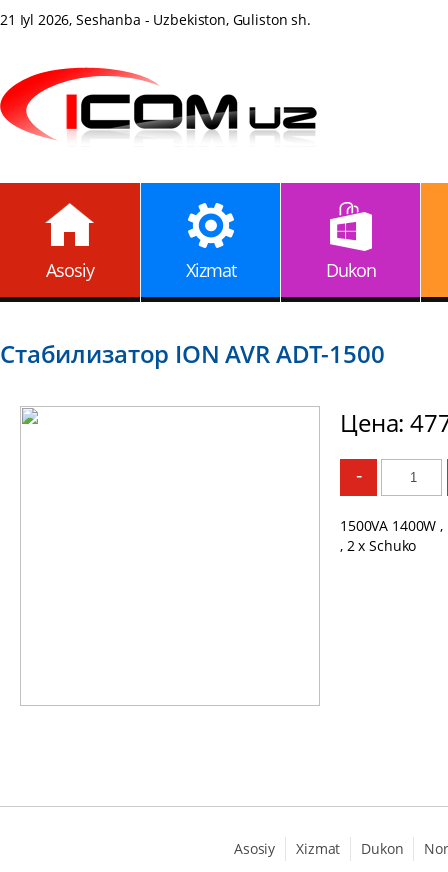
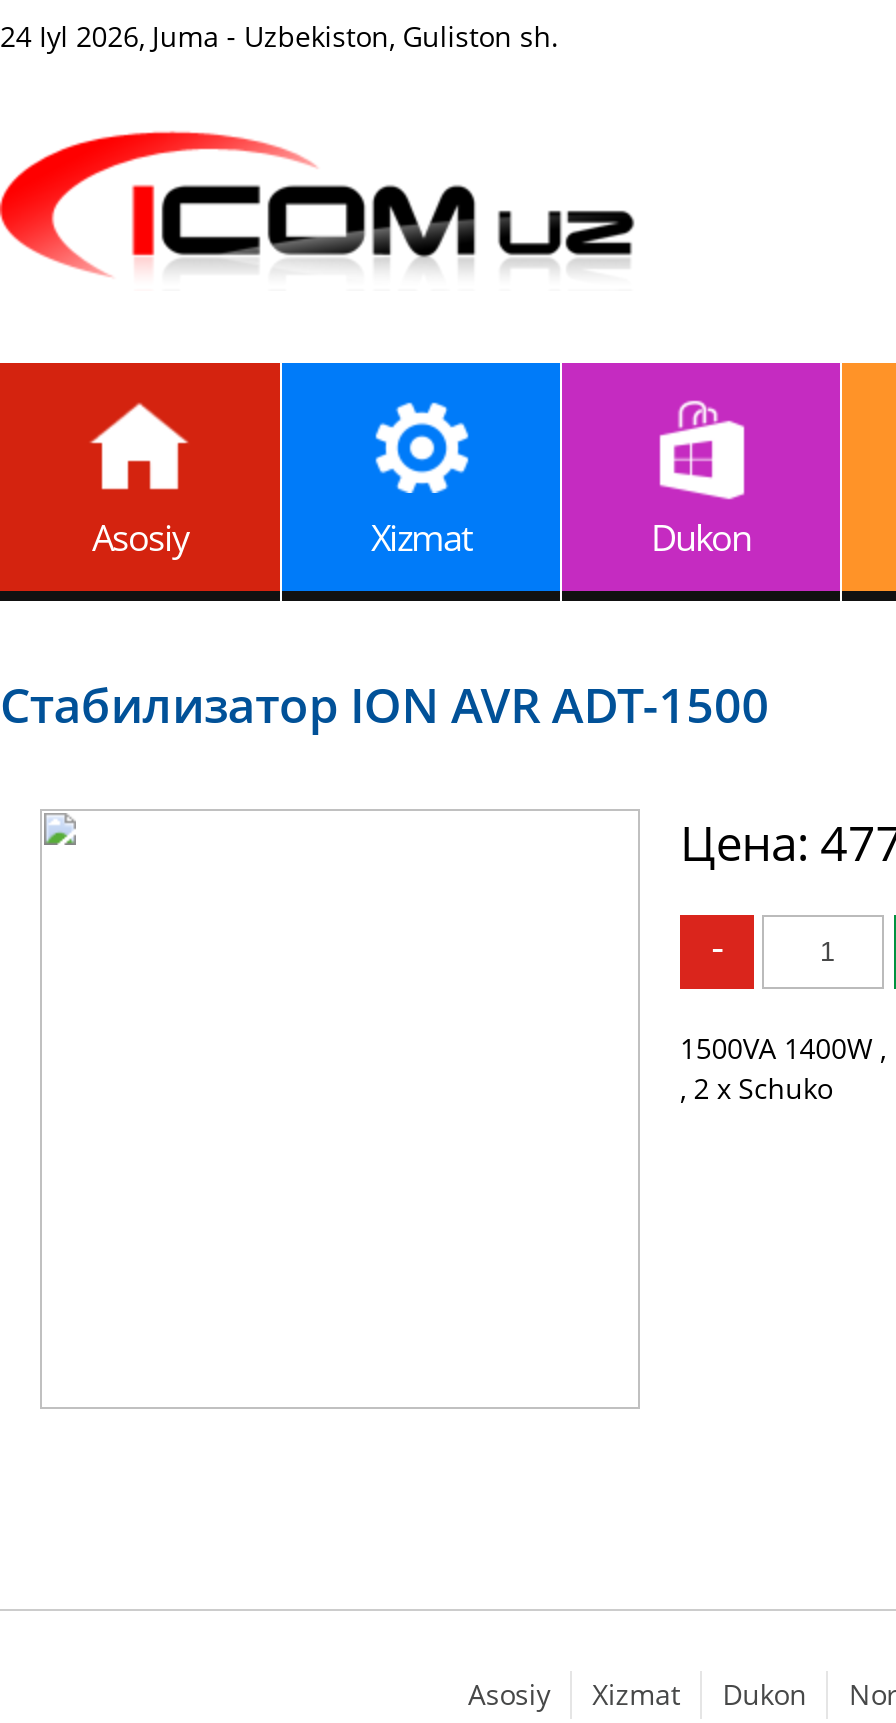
[0,10,311,29] 21 Iyl 2026, Seshanba - Uzbekiston, Guliston sh. -> [0,17,559,55] 24 Iyl 2026, Juma - Uzbekiston, Guliston sh.

